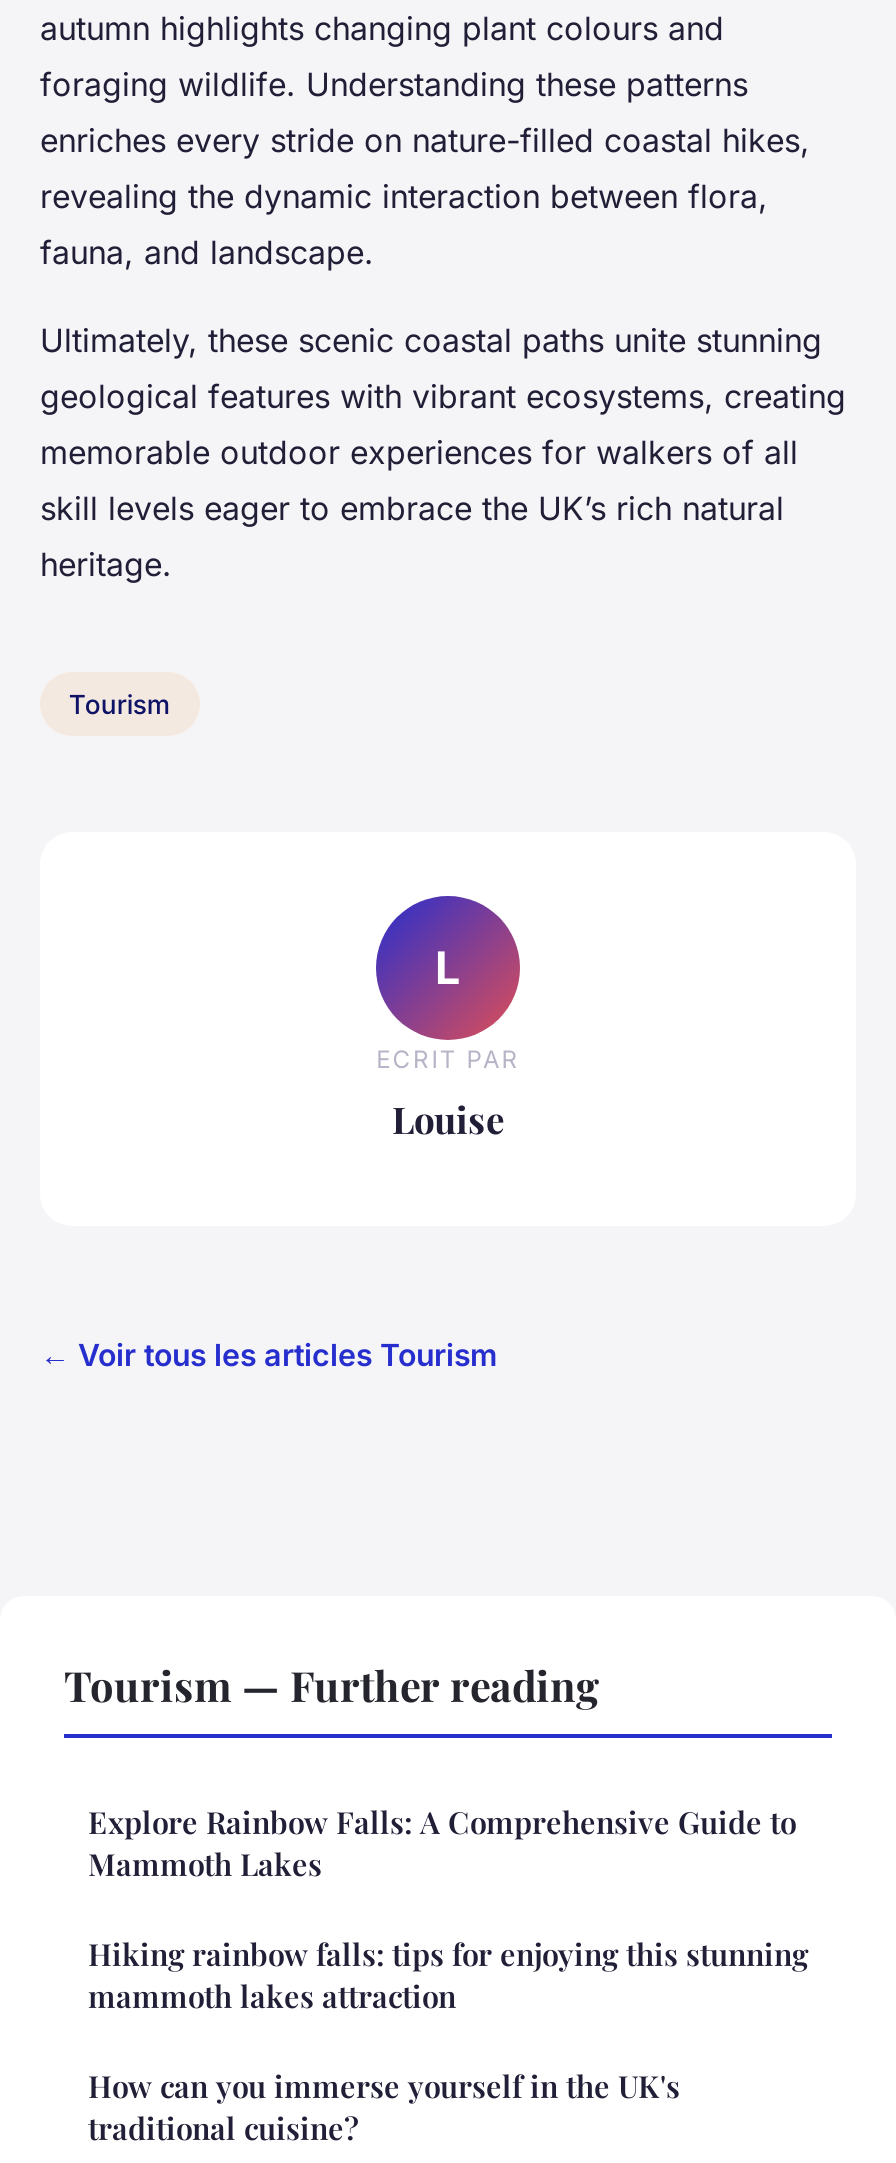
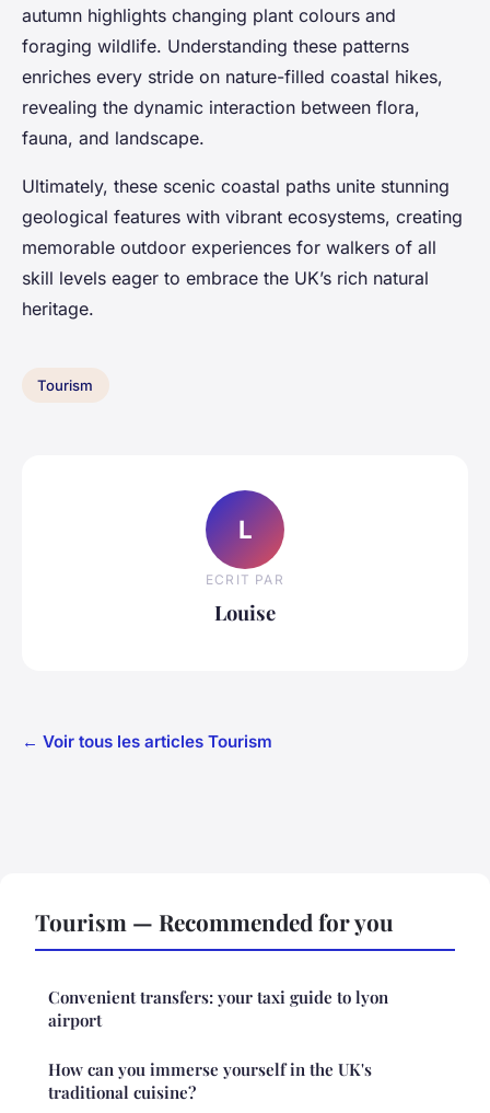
[64,1656,808,2016] Tourism — Further reading | Explore Rainbow Falls: A Comprehensive Guide to | Mammoth Lakes | Hiking rainbow falls: tips for enjoying this stunning | mammoth lakes attraction -> [35,906,394,1031] Tourism — Recommended for you | Convenient transfers: your taxi guide to lyon | airport

